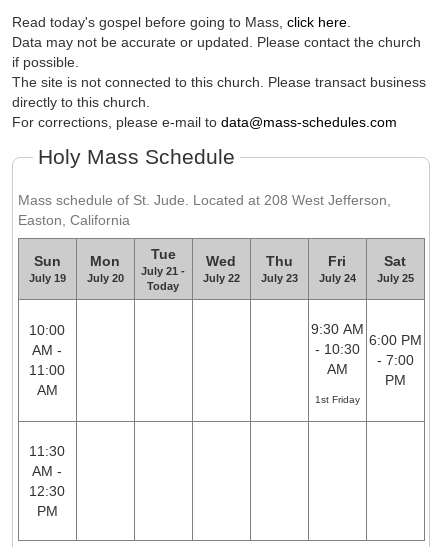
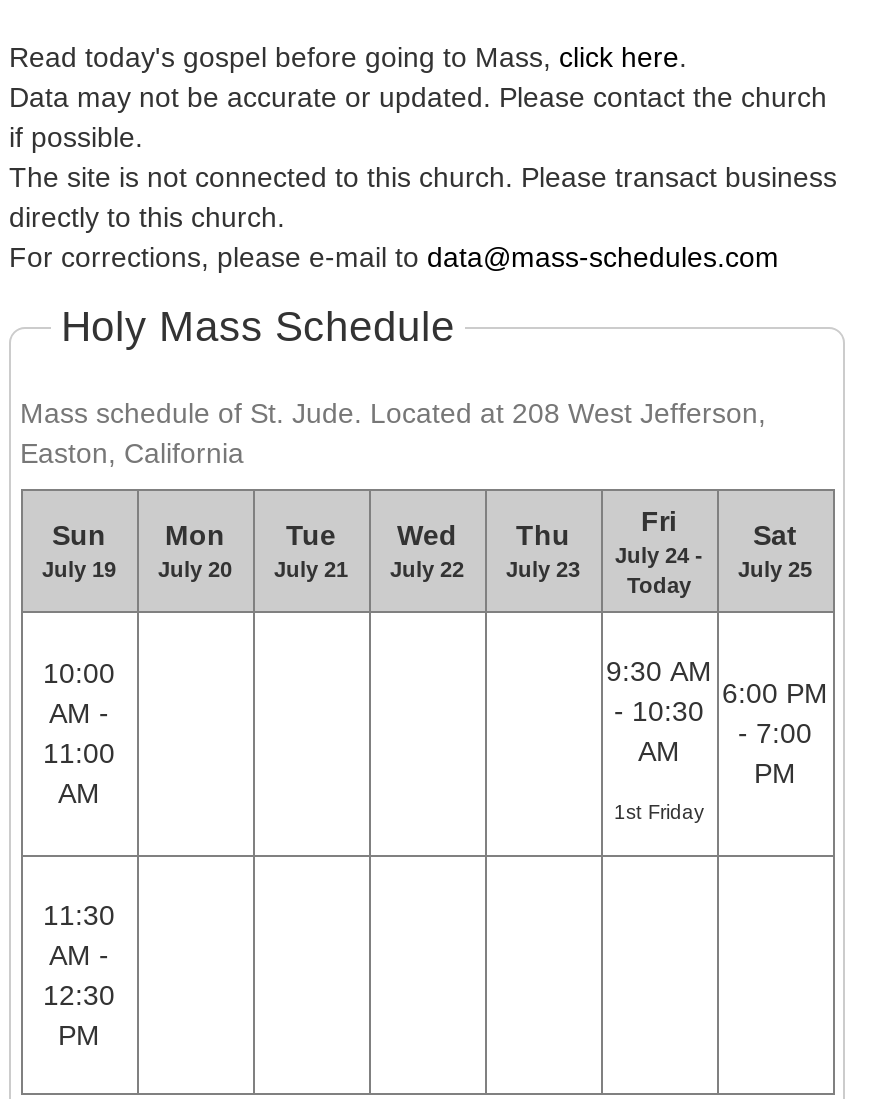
[141,265,185,292] July 21 - | Today -> [274,557,348,581] July 21
[318,272,355,284] July 24 -> [615,543,703,597] July 24 - | Today

